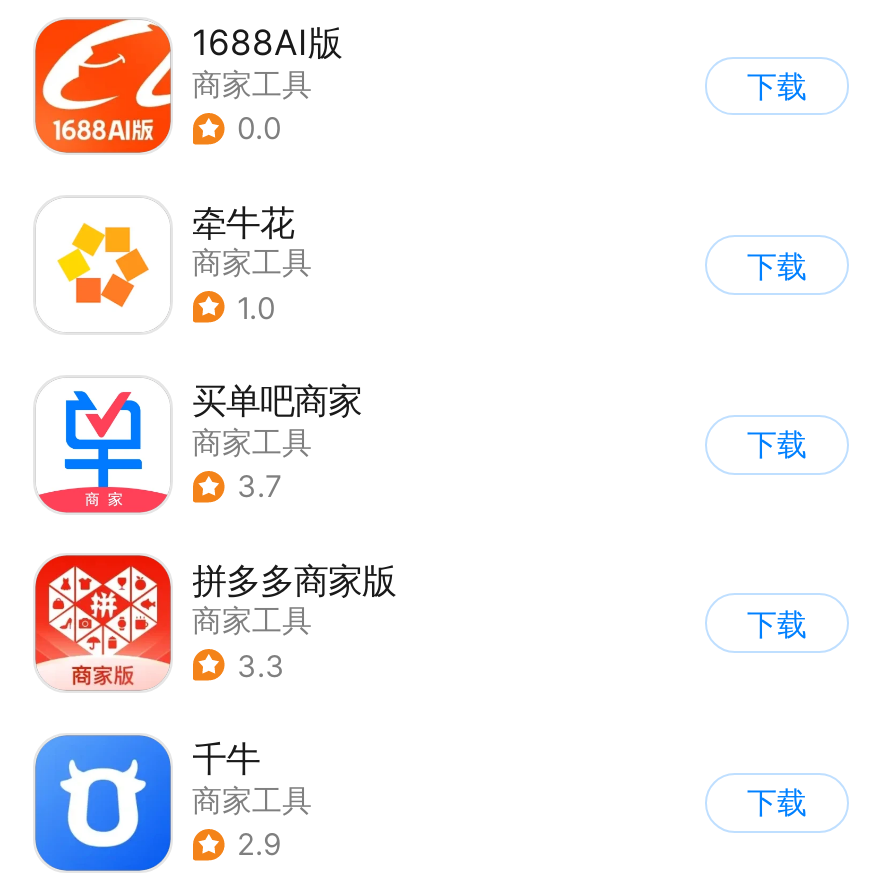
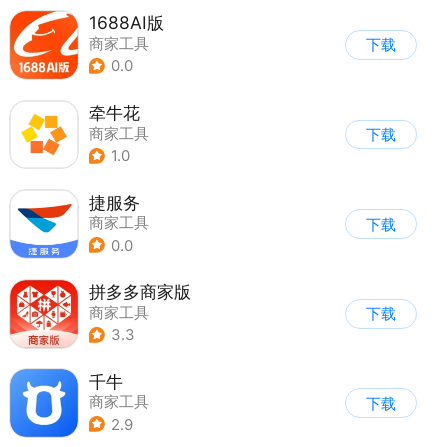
[35,379,362,514] [image] | 买单吧商家 -> [9,192,139,259] [image] | 捷服务
[237,469,283,505] 3.7 -> [111,236,133,254] 0.0

